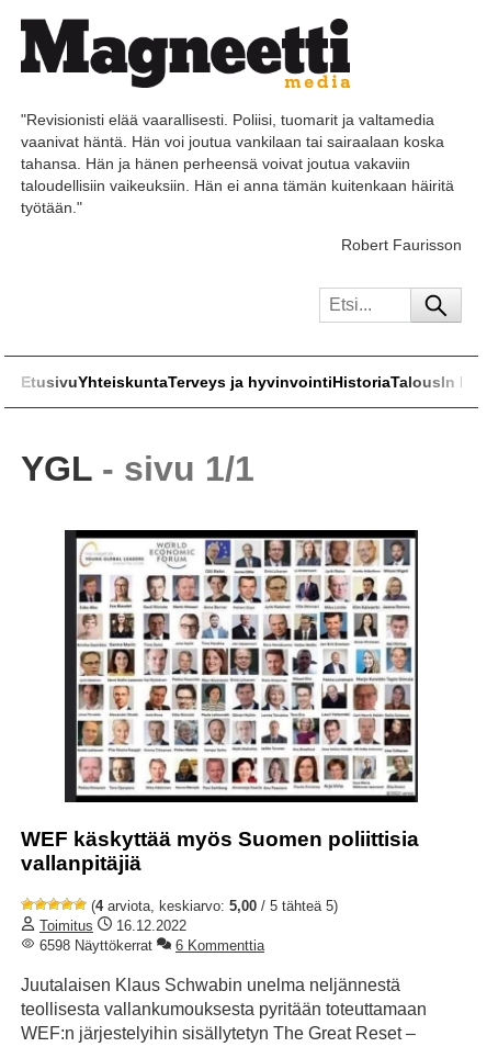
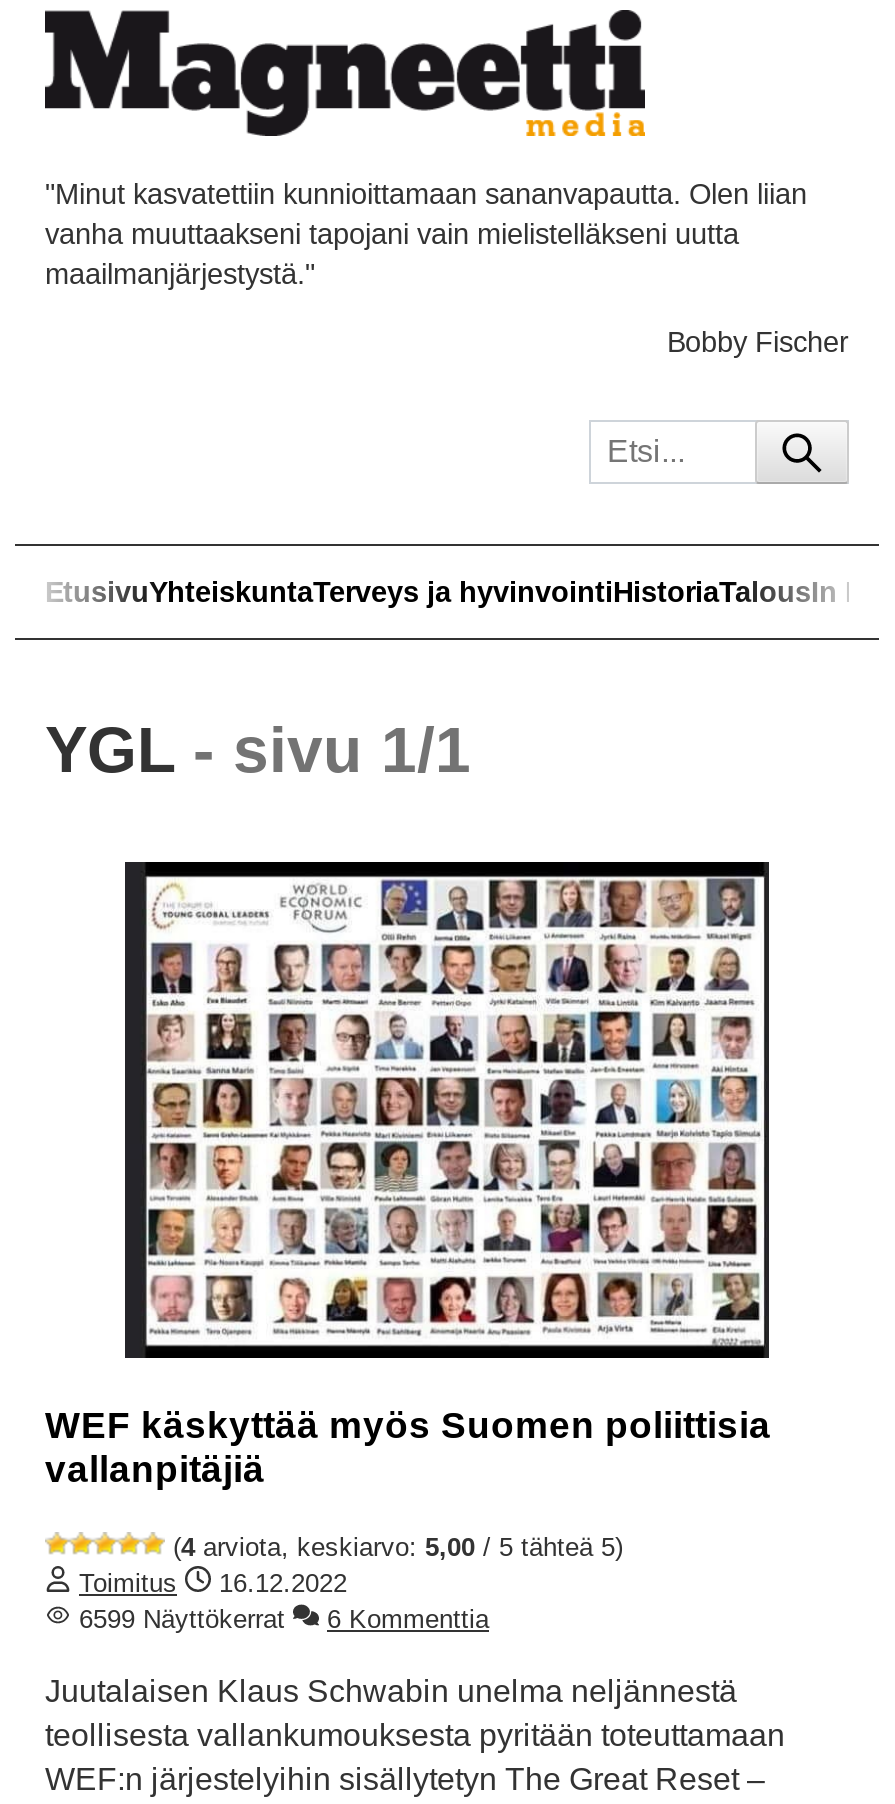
[21,111,454,216] "Revisionisti elää vaarallisesti. Poliisi, tuomarit ja valtamedia | vaanivat häntä. Hän voi joutua vankilaan tai sairaalaan koska | tahansa. Hän ja hänen perheensä voivat joutua vakaviin | taloudellisiin vaikeuksiin. Hän ei anna tämän kuitenkaan häiritä | työtään." -> [45,177,807,289] "Minut kasvatettiin kunnioittamaan sananvapautta. Olen liian | vanha muuttaakseni tapojani vain mielistelläkseni uutta | maailmanjärjestystä."
[341,236,462,254] Robert Faurisson -> [667,326,849,358] Bobby Fischer
[35,937,152,954] 6598 Näyttökerrat -> [71,1604,285,1634] 6599 Näyttökerrat

